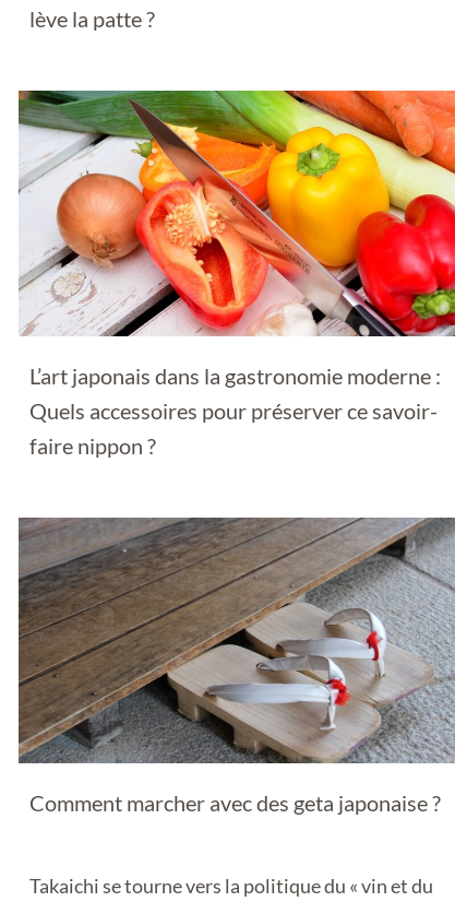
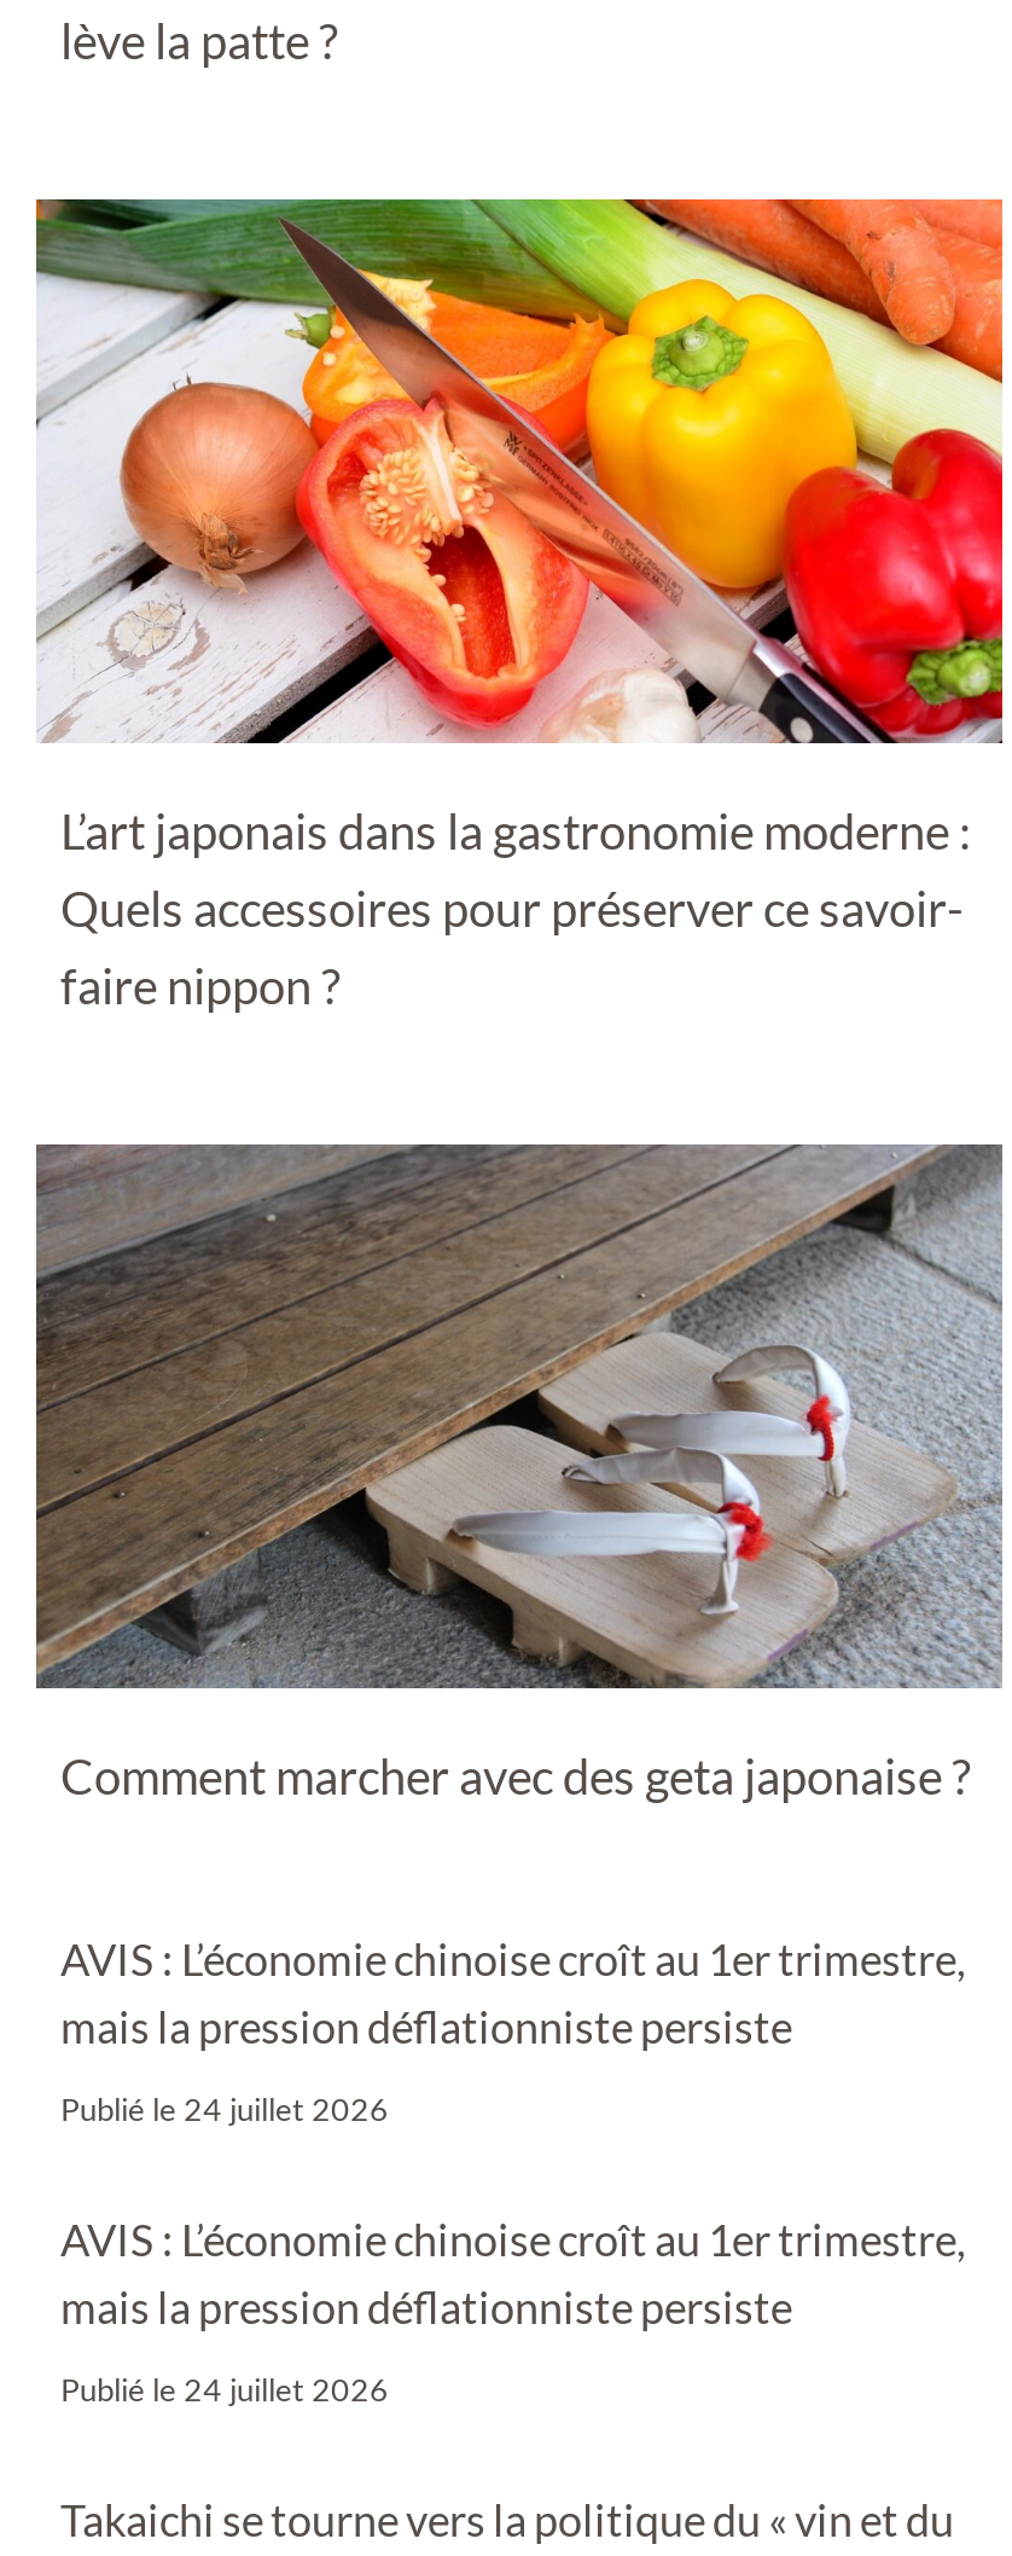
none -> [60,1931,966,2407] AVIS : L’économie chinoise croît au 1er trimestre, | mais la pression déflationniste persiste | Publié le 24 juillet 2026 | AVIS : L’économie chinoise croît au 1er trimestre, | mais la pression déflationniste persiste | Publié le 24 juillet 2026

